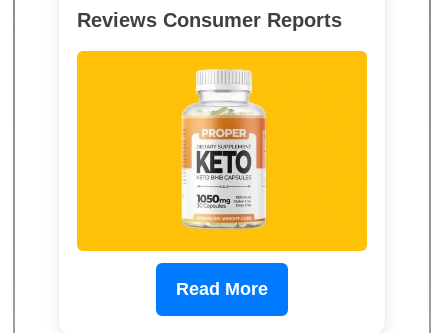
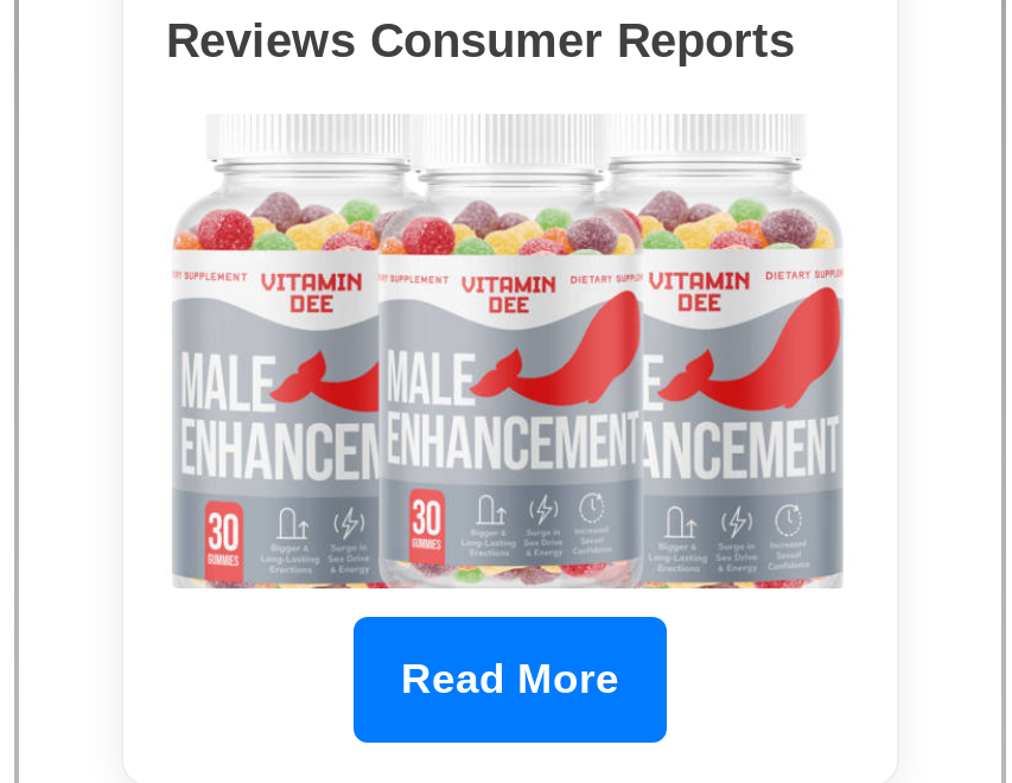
[76,50,368,252] [image] -> [166,114,854,591] [image]

